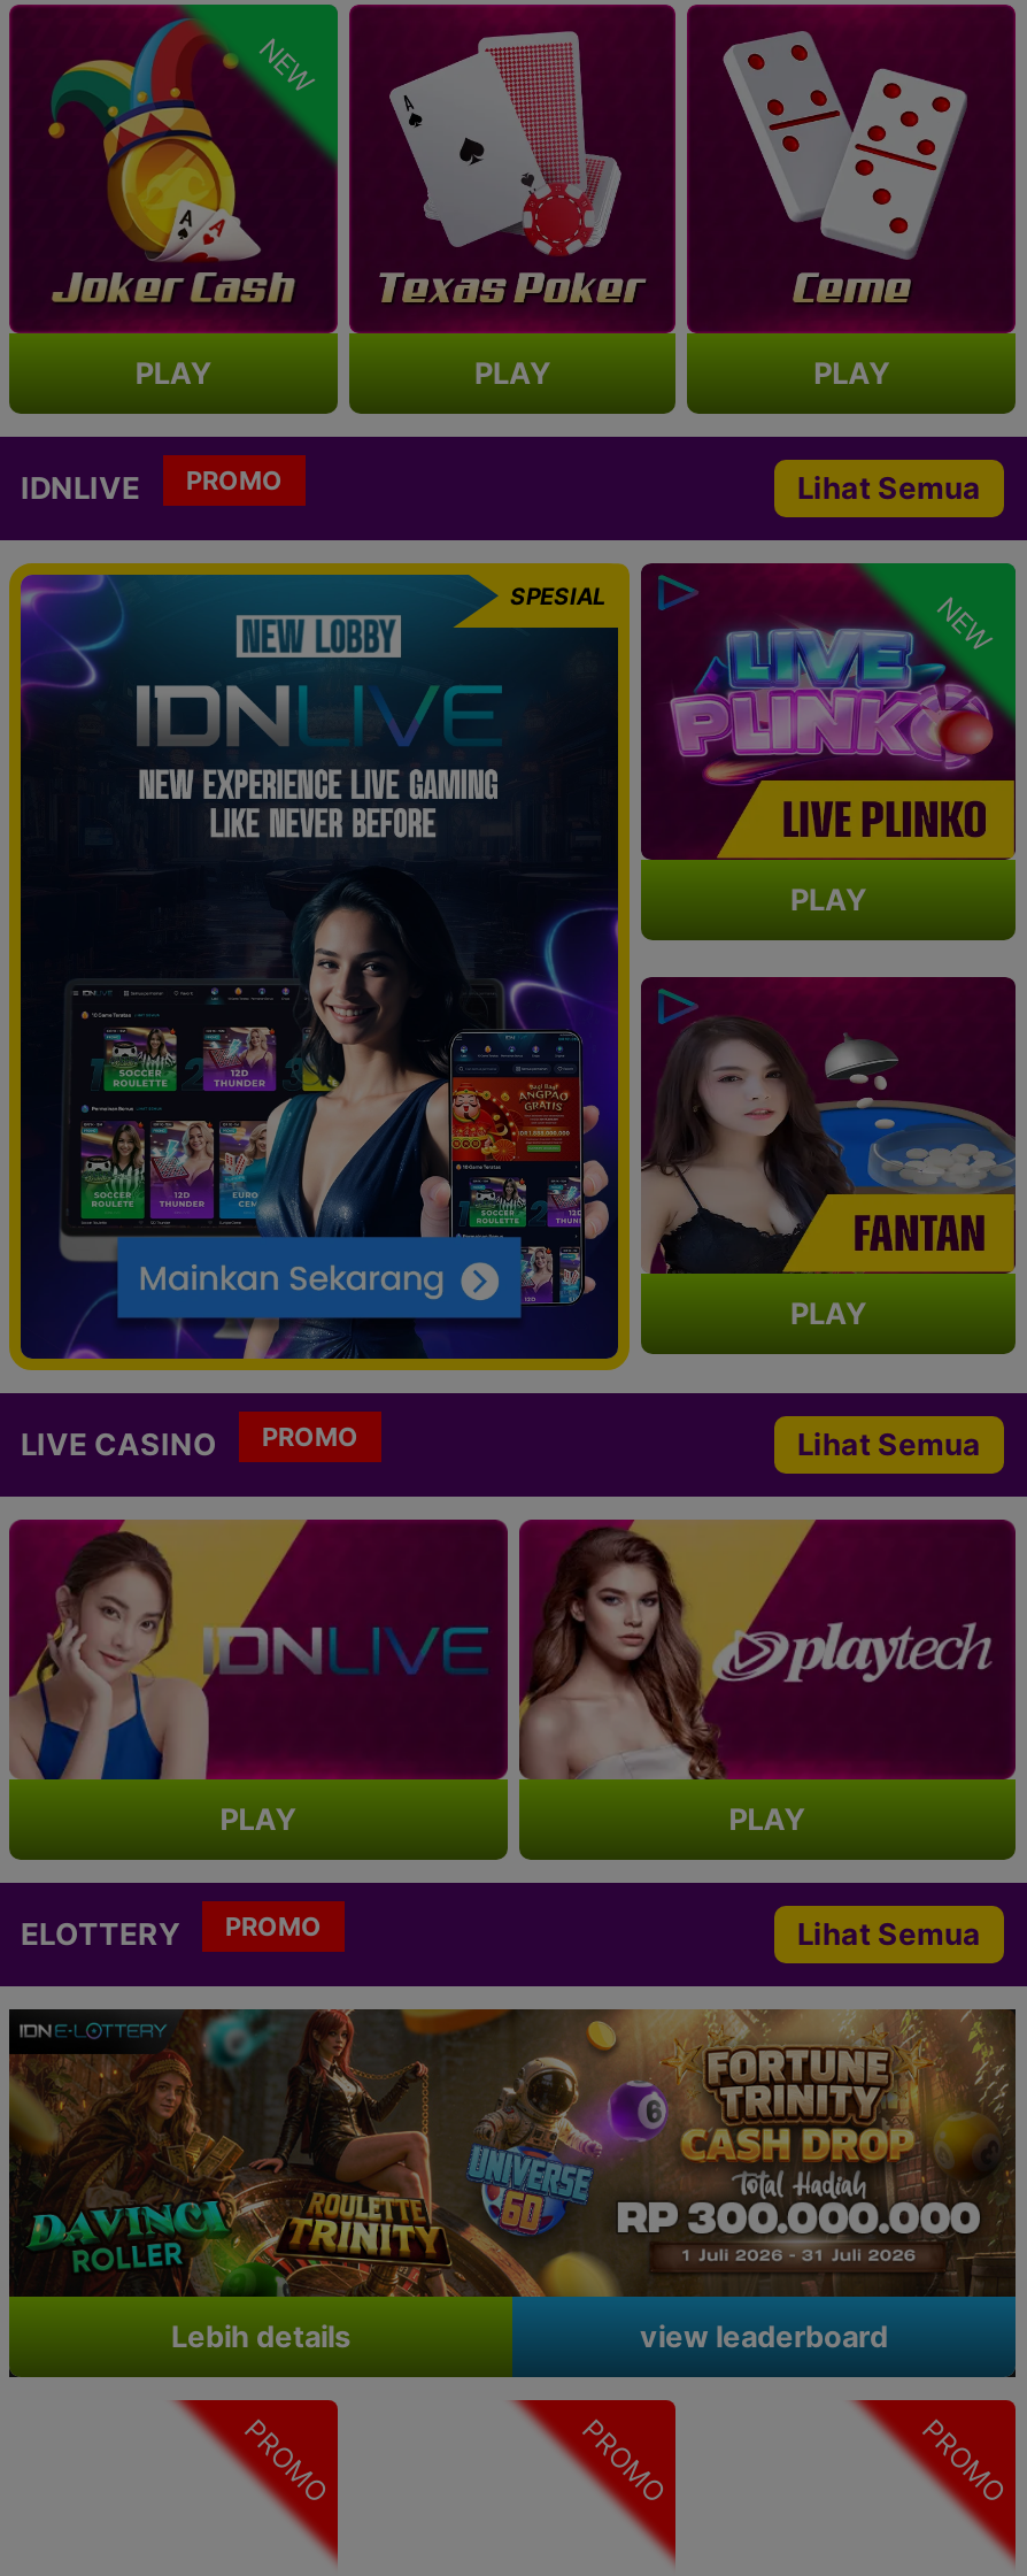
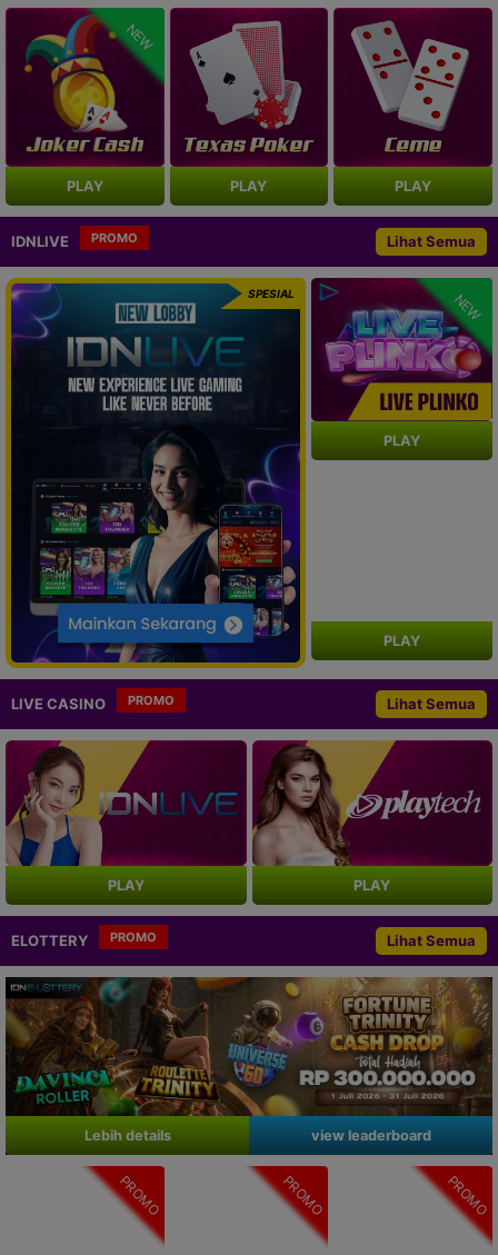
[639,975,1018,1276] [image] -> none

